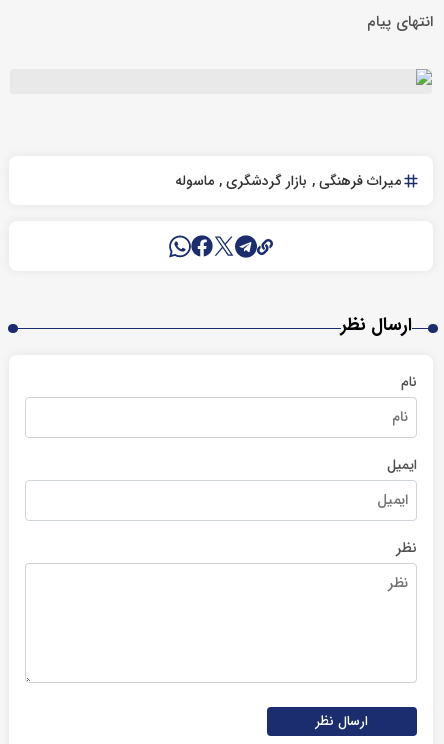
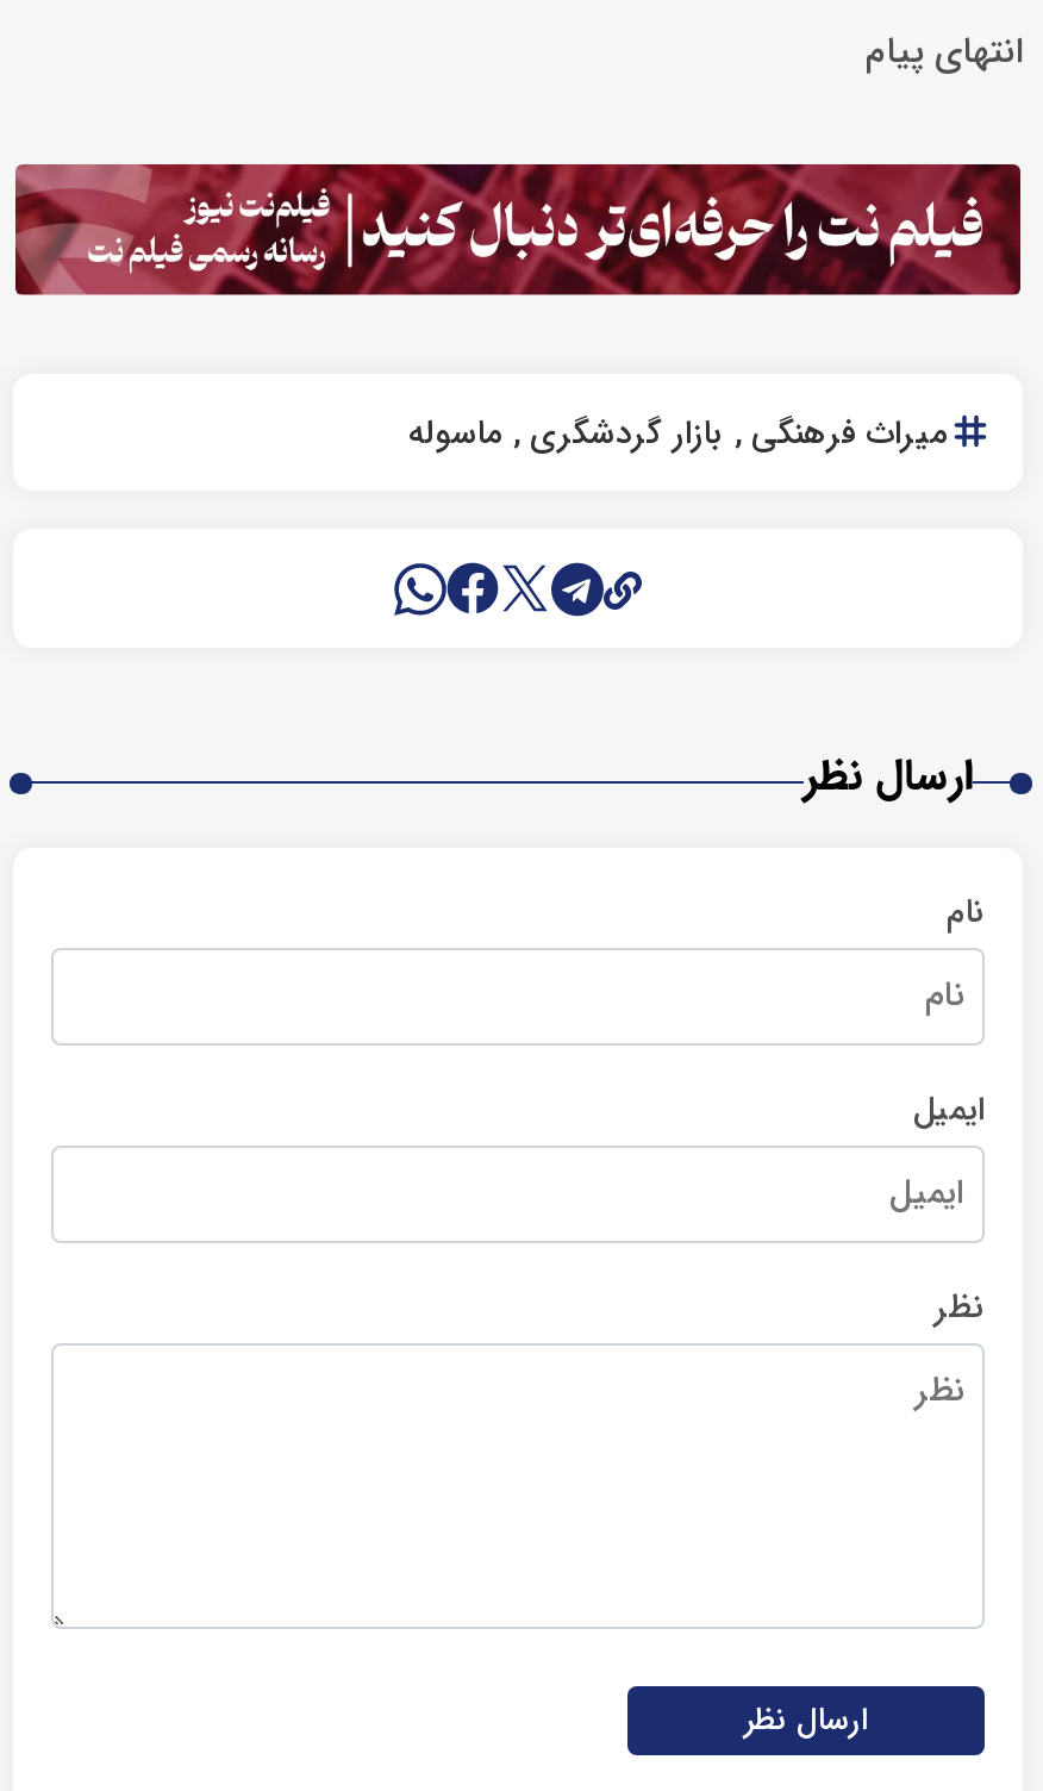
none -> [13,161,1023,297] [image]

